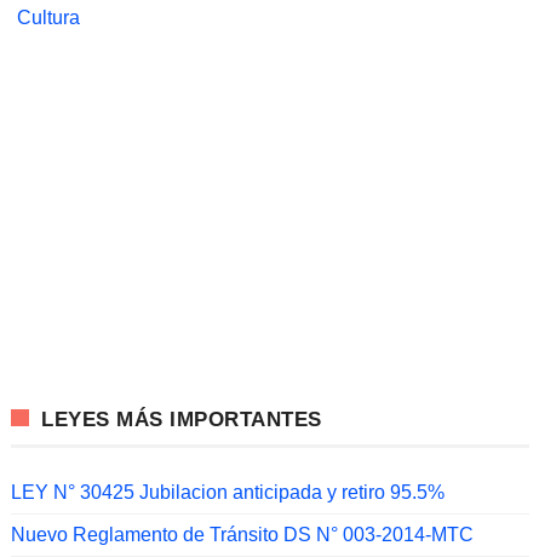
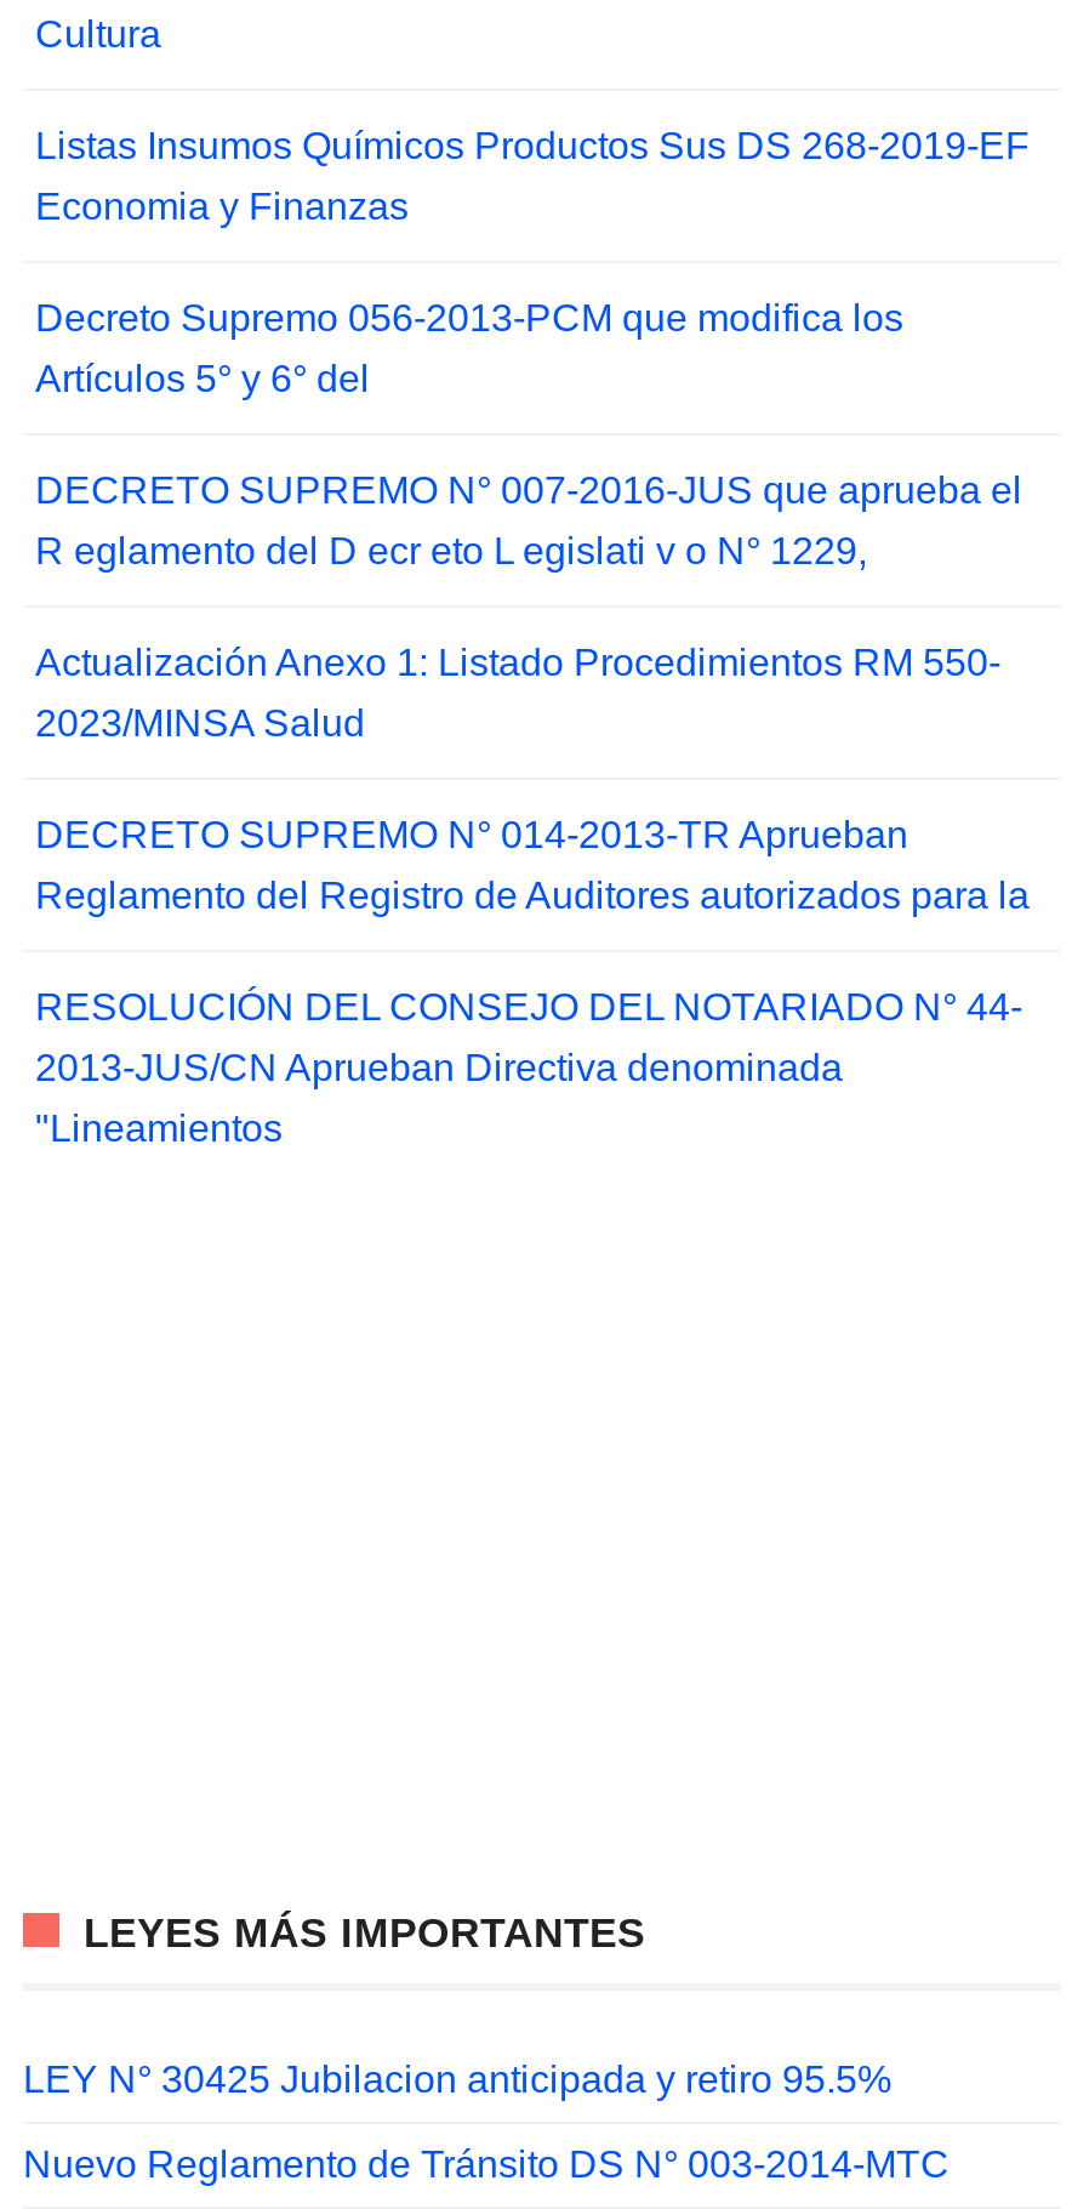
none -> [35,125,1030,1149] Listas Insumos Químicos Productos Sus DS 268-2019-EF | Economia y Finanzas | Decreto Supremo 056-2013-PCM que modifica los | Artículos 5° y 6° del | DECRETO SUPREMO N° 007-2016-JUS que aprueba el | R eglamento del D ecr eto L egislati v o N° 1229, | Actualización Anexo 1: Listado Procedimientos RM 550- | 2023/MINSA Salud | DECRETO SUPREMO N° 014-2013-TR Aprueban | Reglamento del Registro de Auditores autorizados para la | RESOLUCIÓN DEL CONSEJO DEL NOTARIADO N° 44- | 2013-JUS/CN Aprueban Directiva denominada | "Lineamientos

